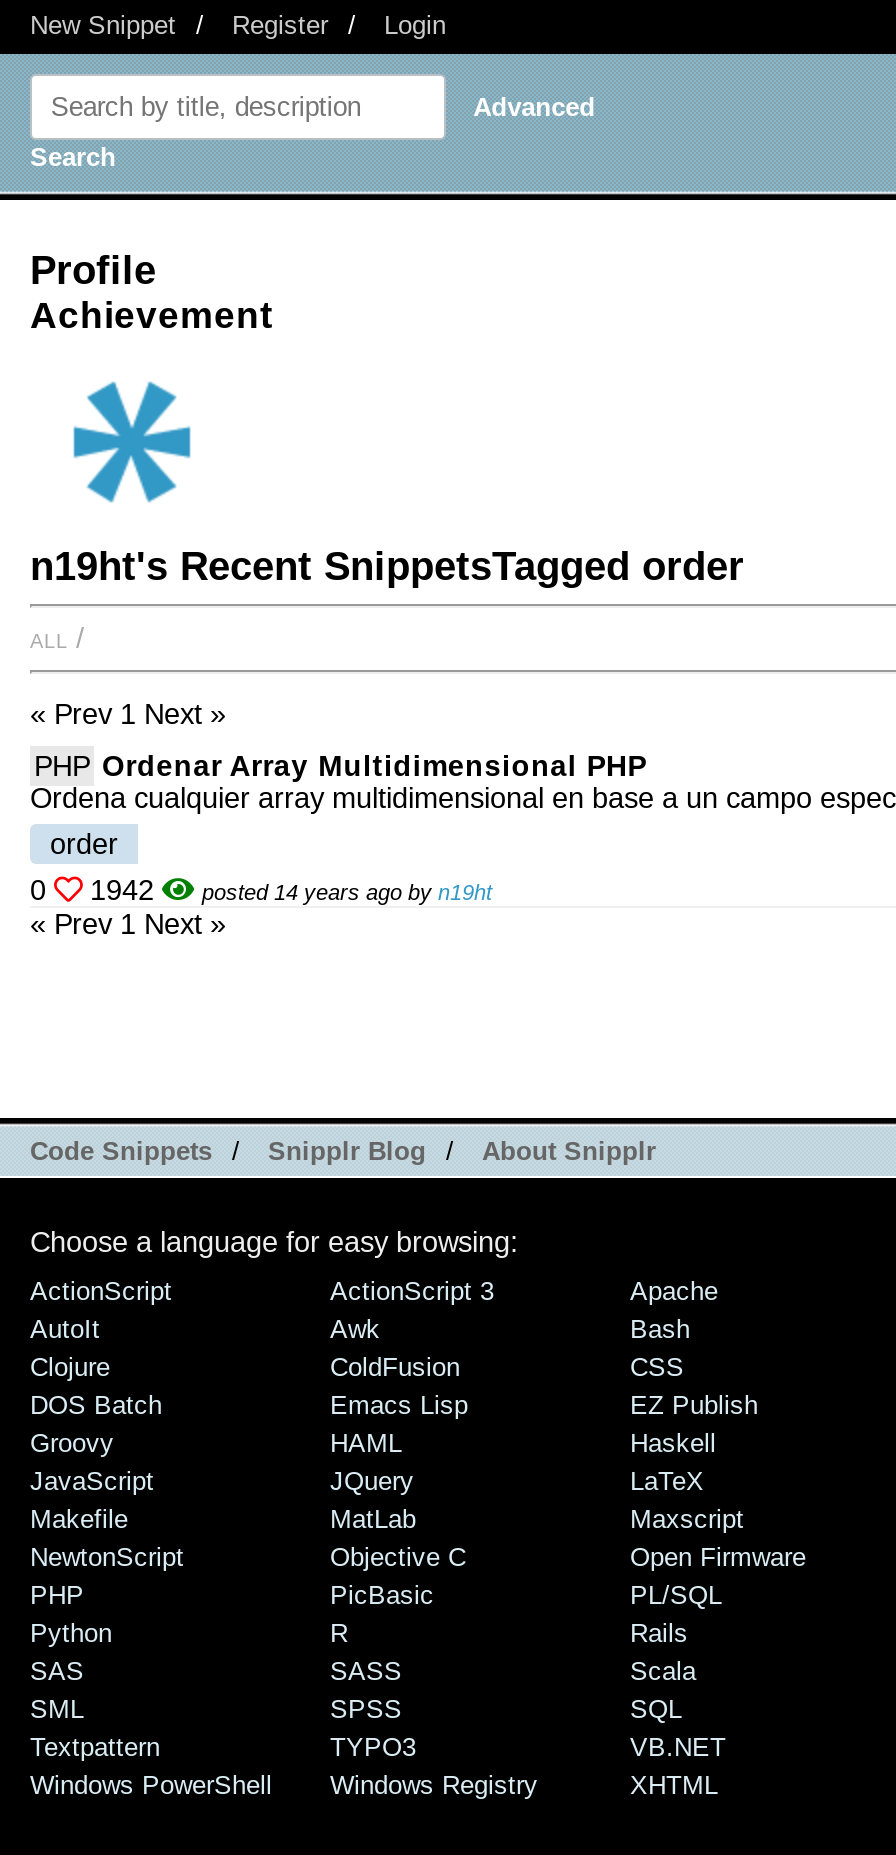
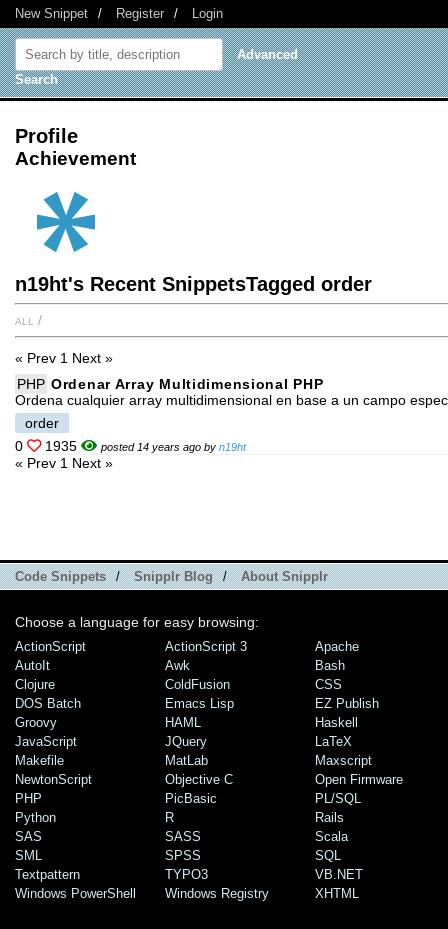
[30,873,492,905] 0 1942 posted 14 years ago by n19ht -> [15,438,246,454] 0 1935 posted 14 years ago by n19ht

